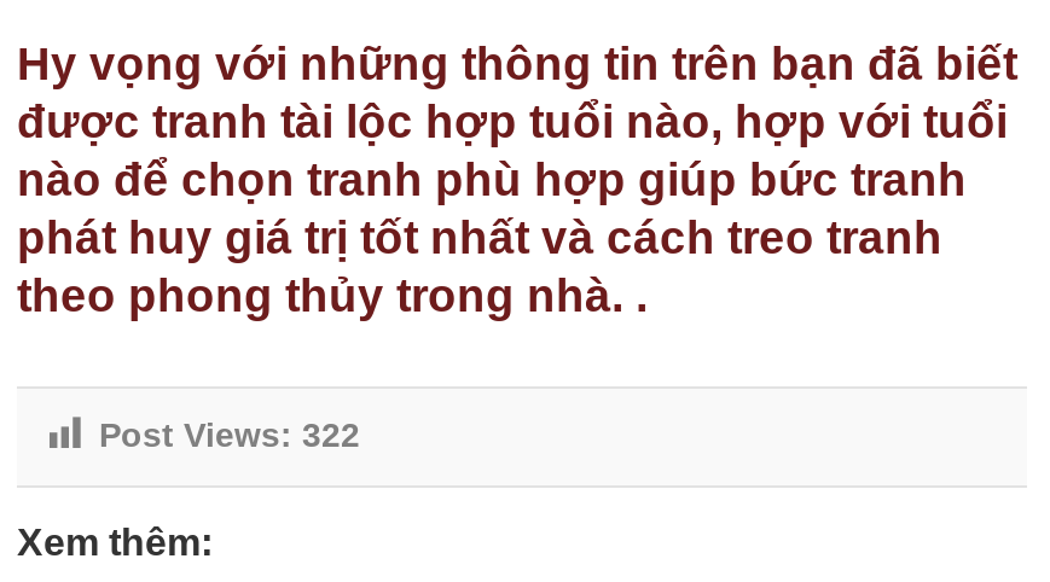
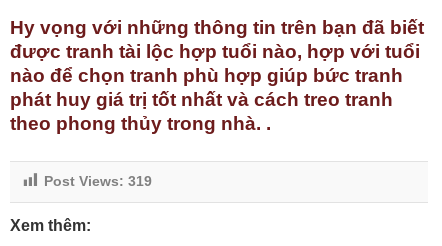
[99,414,360,453] Post Views: 322 -> [44,173,152,189] Post Views: 319

